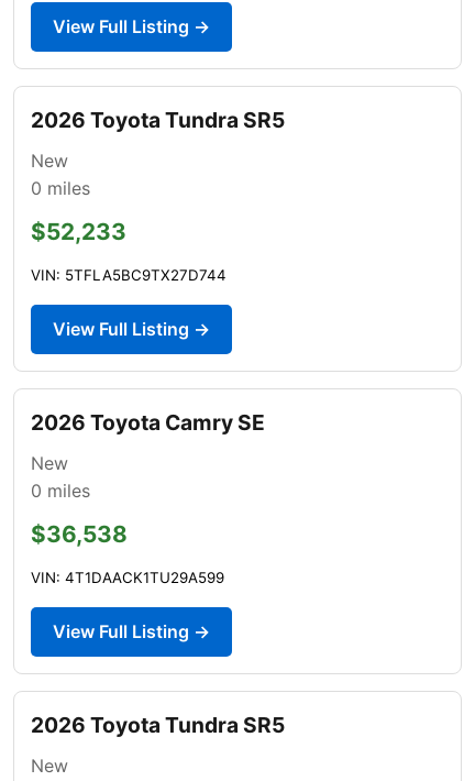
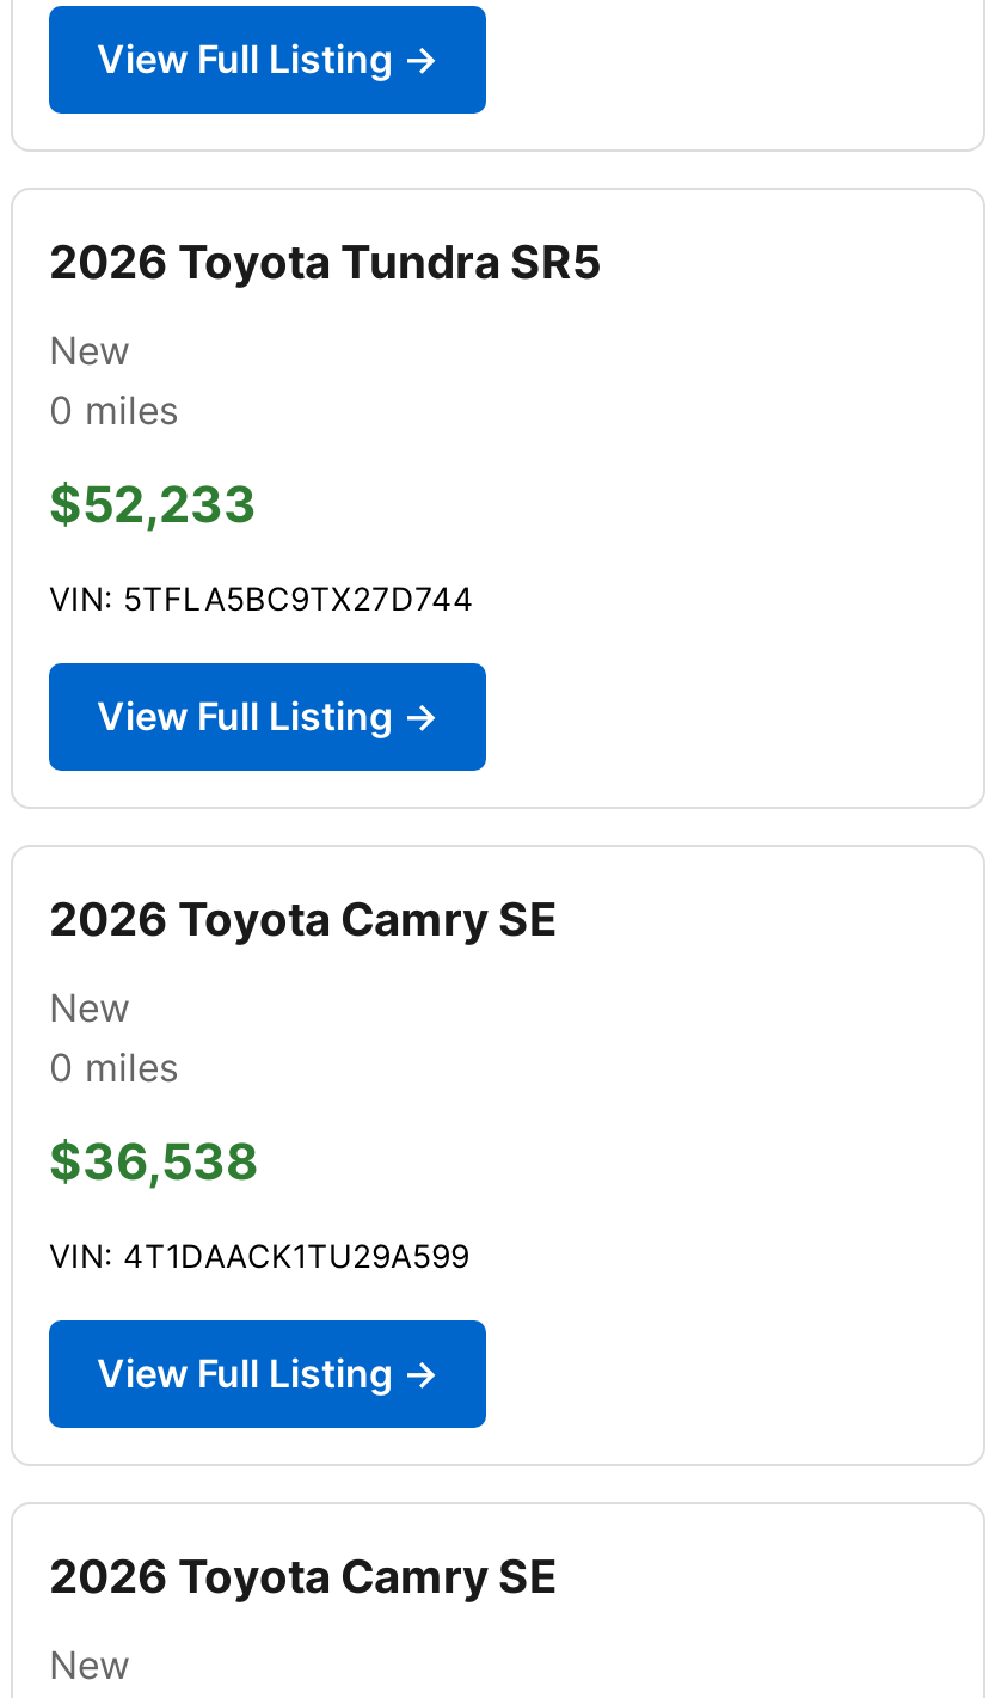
[31,712,285,738] 2026 Toyota Tundra SR5 -> [49,1547,558,1605] 2026 Toyota Camry SE

